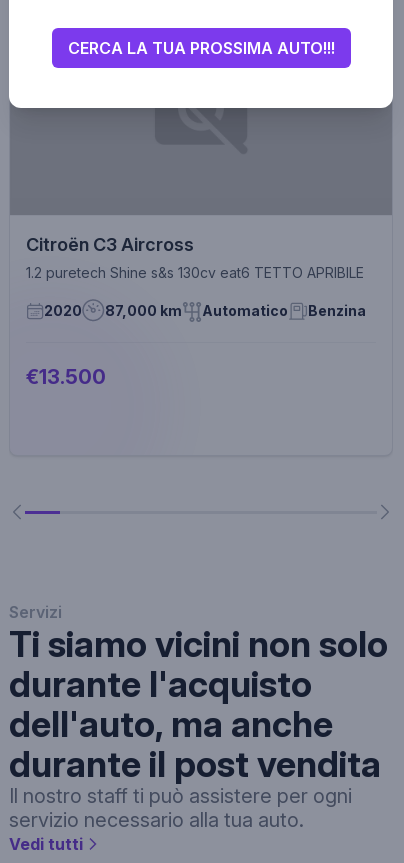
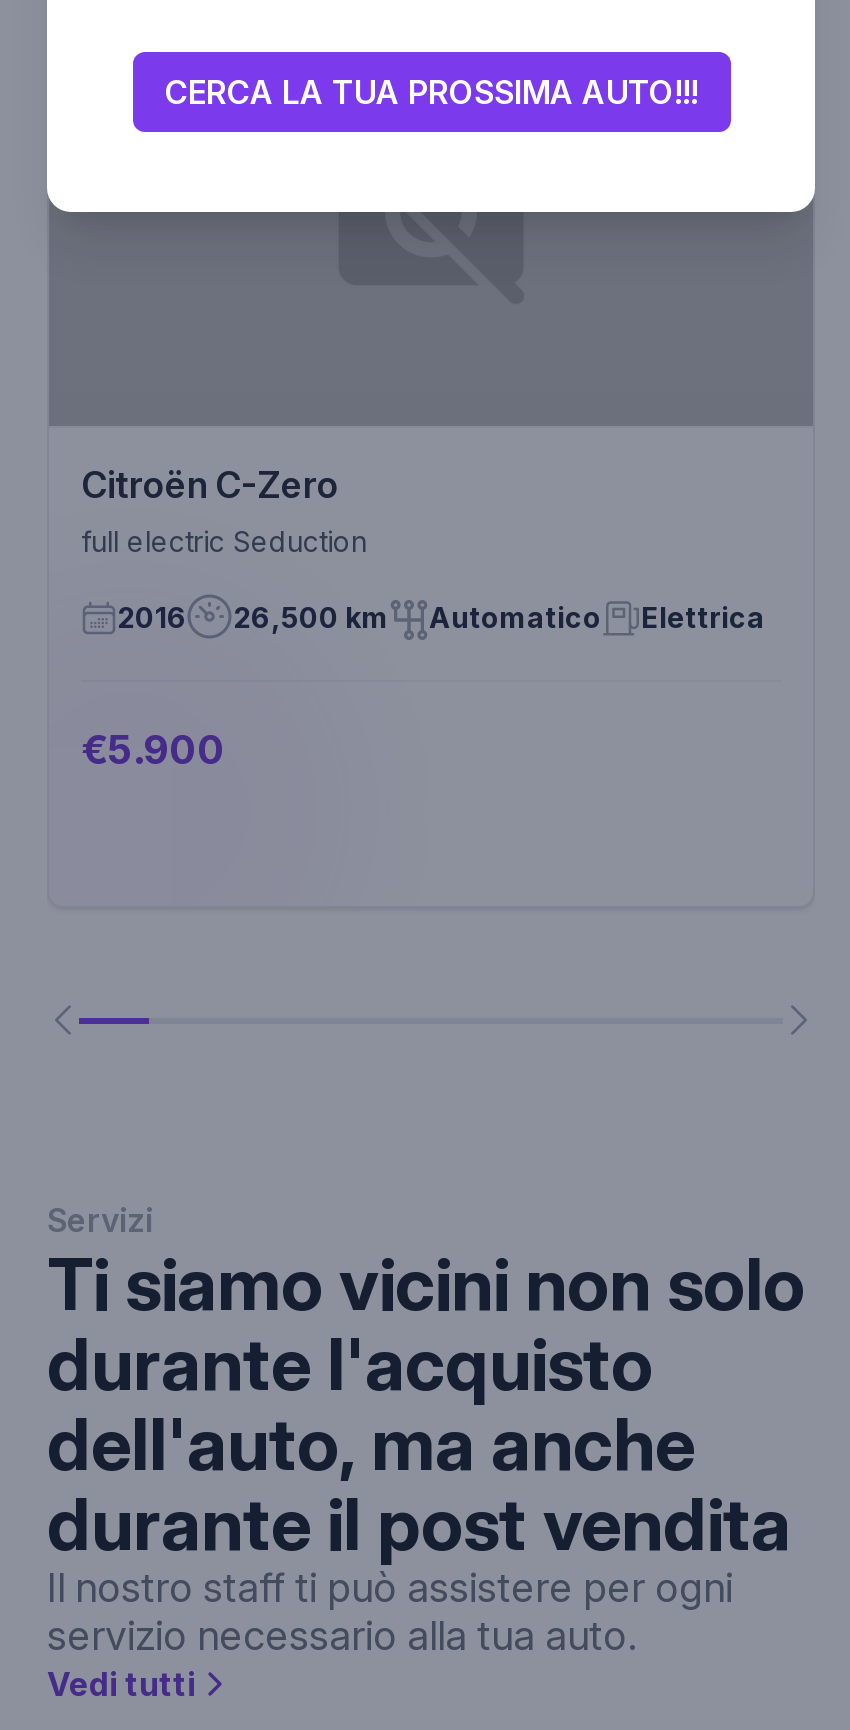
[26,234,364,281] Citroën C3 Aircross | 1.2 puretech Shine s&s 130cv eat6 TETTO APRIBILE -> [81,464,367,558] Citroën C-Zero | full electric Seduction
[44,302,182,319] 2020 | 87,000 km -> [117,599,389,633] 2016 | 26,500 km
[308,302,366,319] Benzina -> [641,599,765,633] Elettrica
[26,365,106,389] €13.500 -> [81,726,225,774] €5.900

